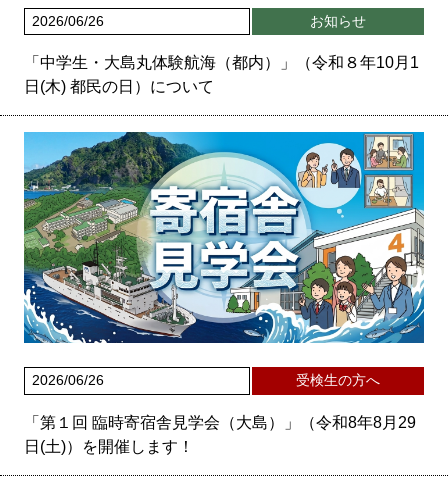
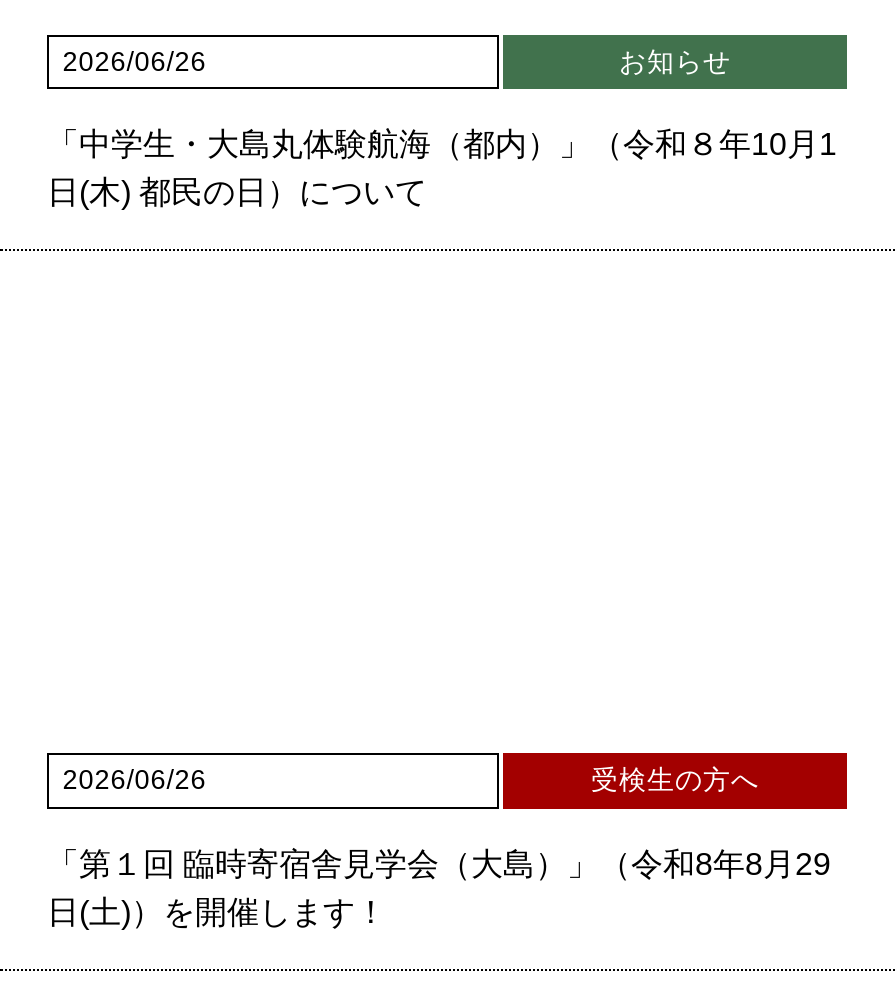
[23,131,425,344] [image] -> none

